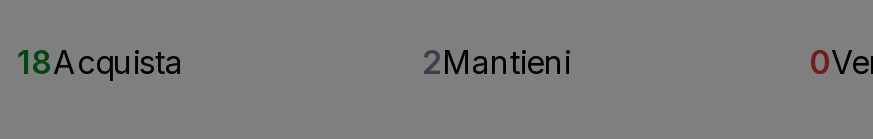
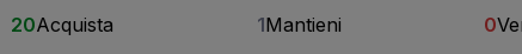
[17,42,183,82] 18Acquista -> [11,13,113,37] 20Acquista
[422,42,570,82] 2Mantieni -> [256,13,341,37] 1Mantieni

